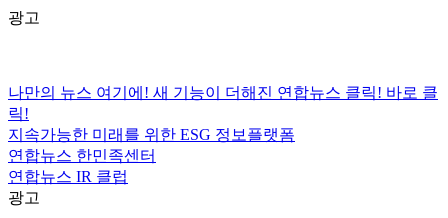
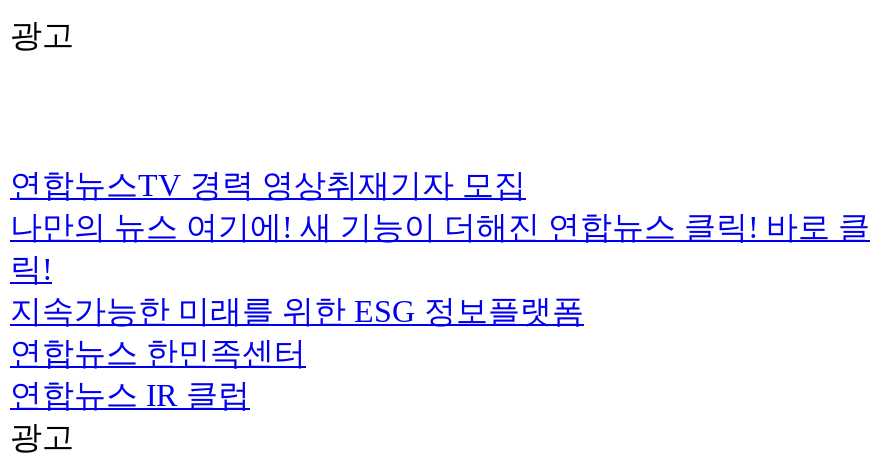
none -> [10,169,526,203] 연합뉴스TV 경력 영상취재기자 모집

